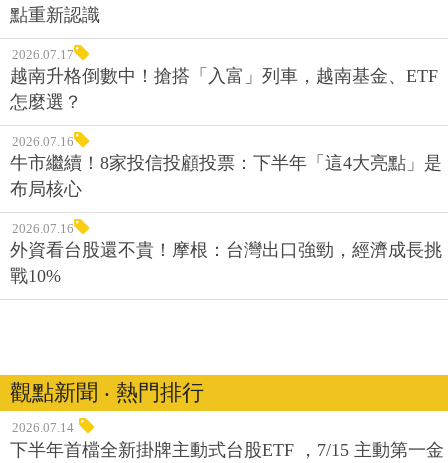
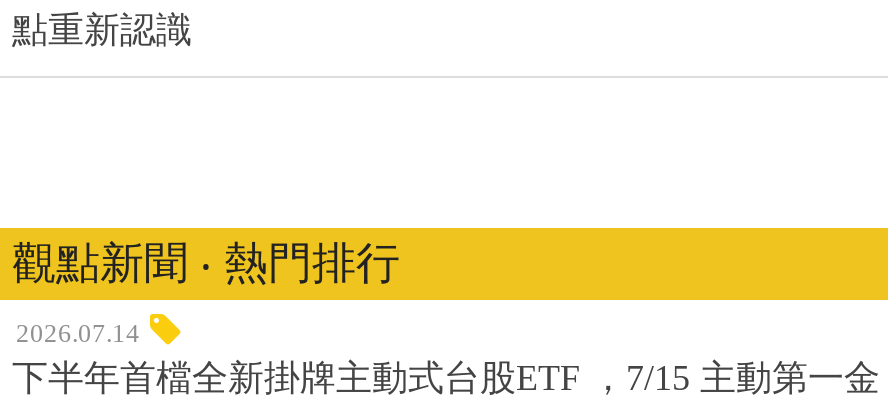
[10,47,442,286] 2026.07.17 | 越南升格倒數中！搶搭「入富」列車，越南基金、ETF | 怎麼選？ | 2026.07.16 | 牛市繼續！8家投信投顧投票：下半年「這4大亮點」是 | 布局核心 | 2026.07.16 | 外資看台股還不貴！摩根：台灣出口強勁，經濟成長挑 | 戰10% -> none

